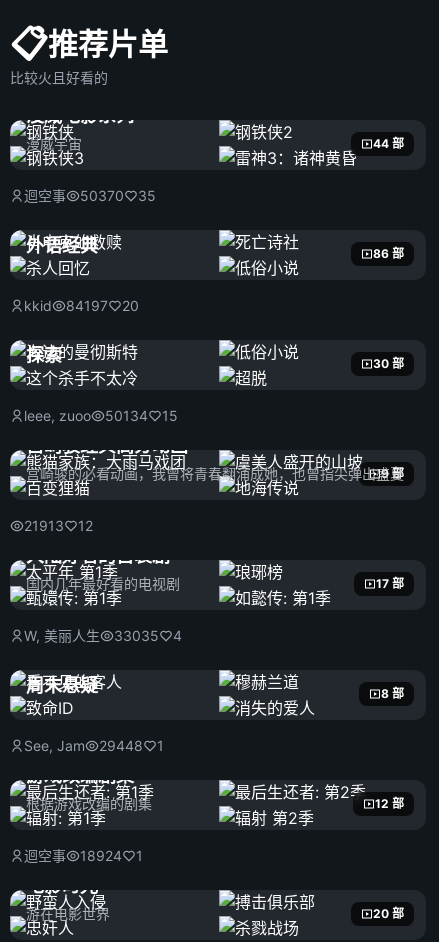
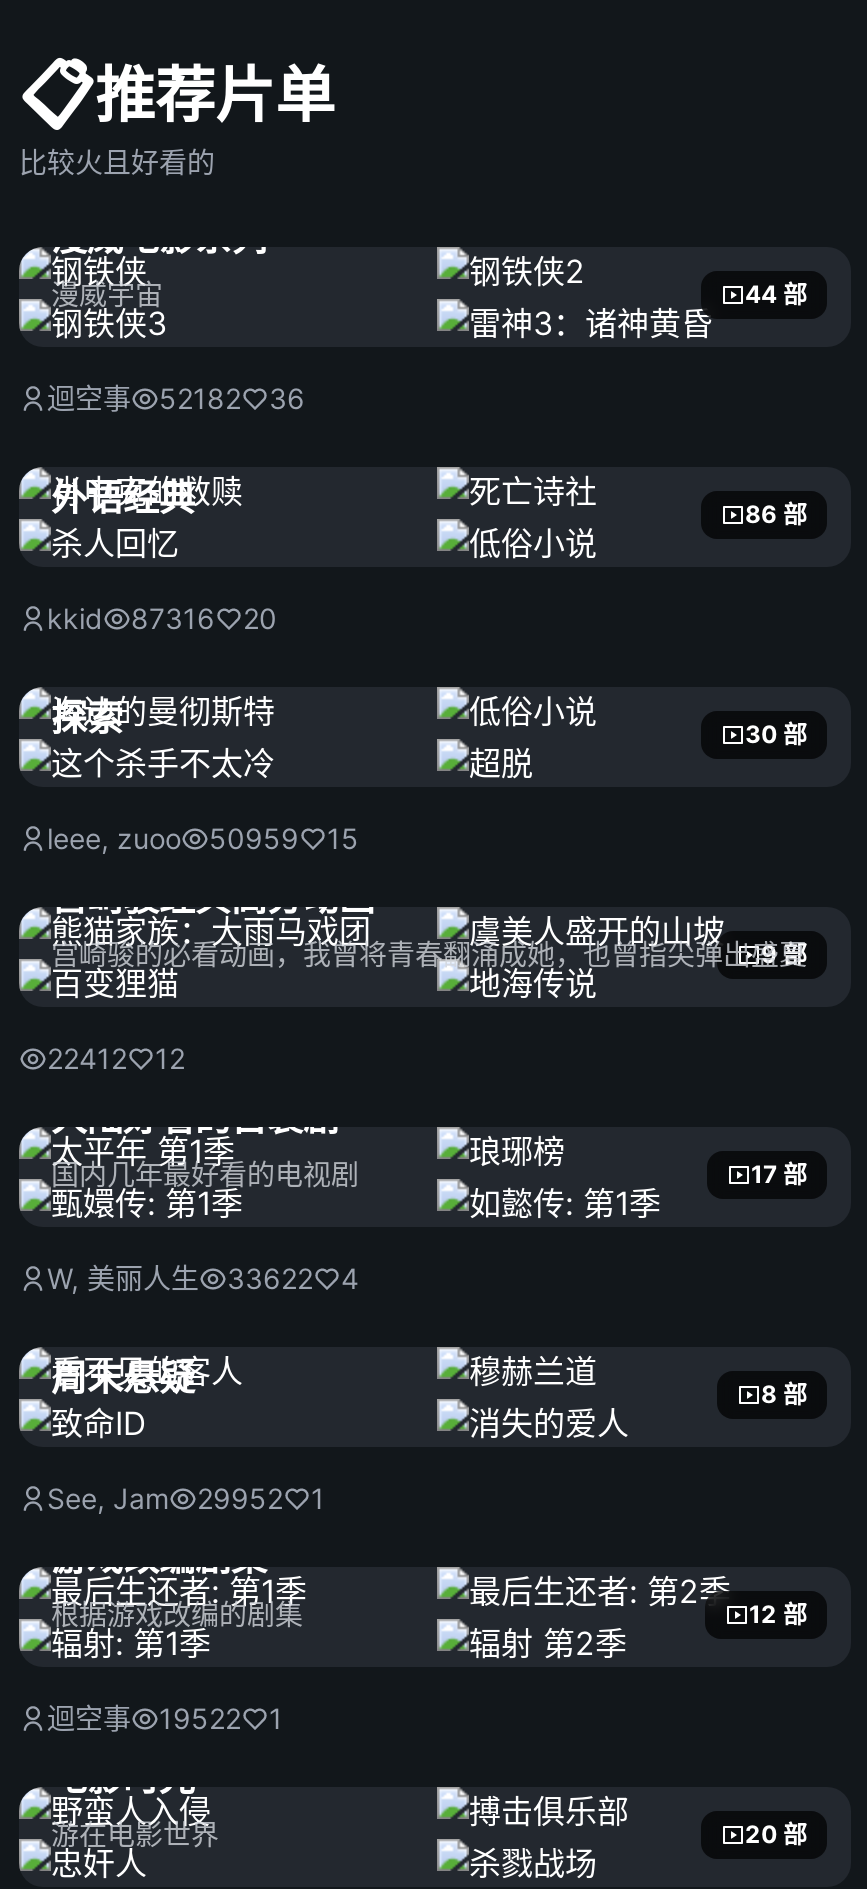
[80,187,124,204] 50370 -> [159,381,241,415] 52182
[138,187,156,204] 35 -> [269,381,305,415] 36
[24,297,139,314] kkid 84197 20 -> [47,601,277,635] kkid 87316 20
[24,407,178,424] leee, zuoo 50134 15 -> [47,821,359,855] leee, zuoo 50959 15
[24,517,93,534] 21913 12 -> [47,1041,185,1075] 22412 12
[24,627,182,644] W, 美丽人生 33035 4 -> [47,1261,359,1295] W, 美丽人生 33622 4
[24,737,164,754] See, Jam 29448 1 -> [47,1481,325,1515] See, Jam 29952 1
[24,847,143,864] 迴空事 18924 1 -> [47,1701,283,1735] 迴空事 19522 1

